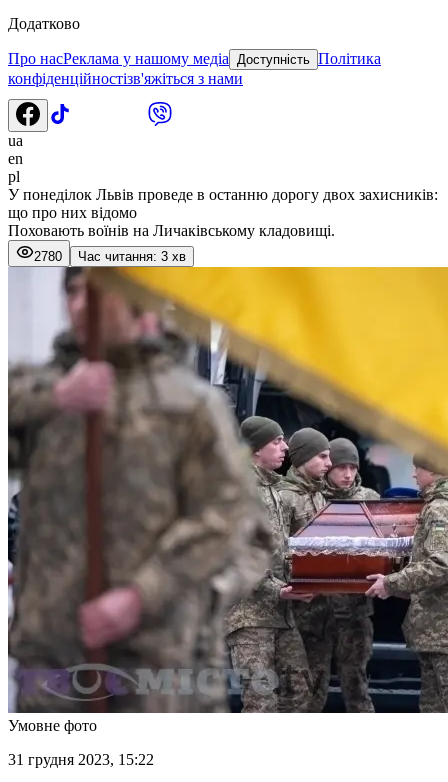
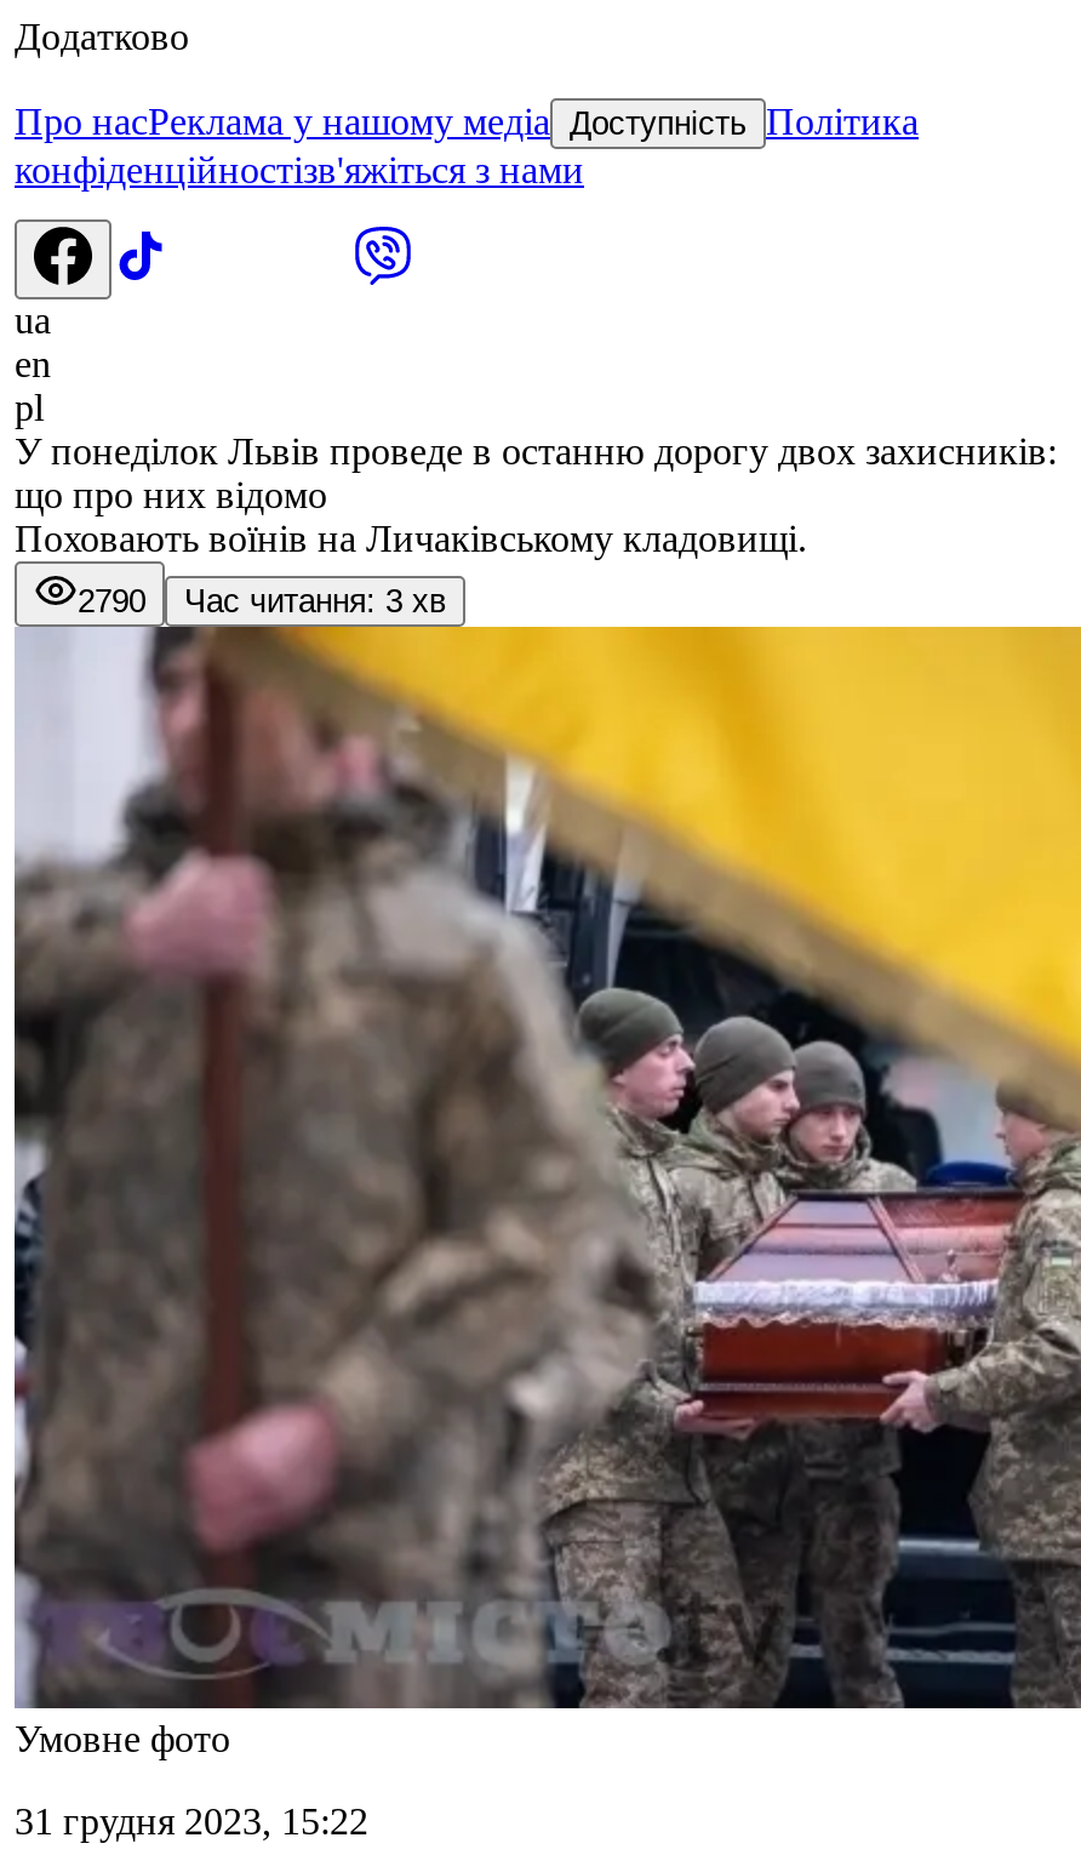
[34,249,62,264] 2780 -> [78,583,145,619] 2790

